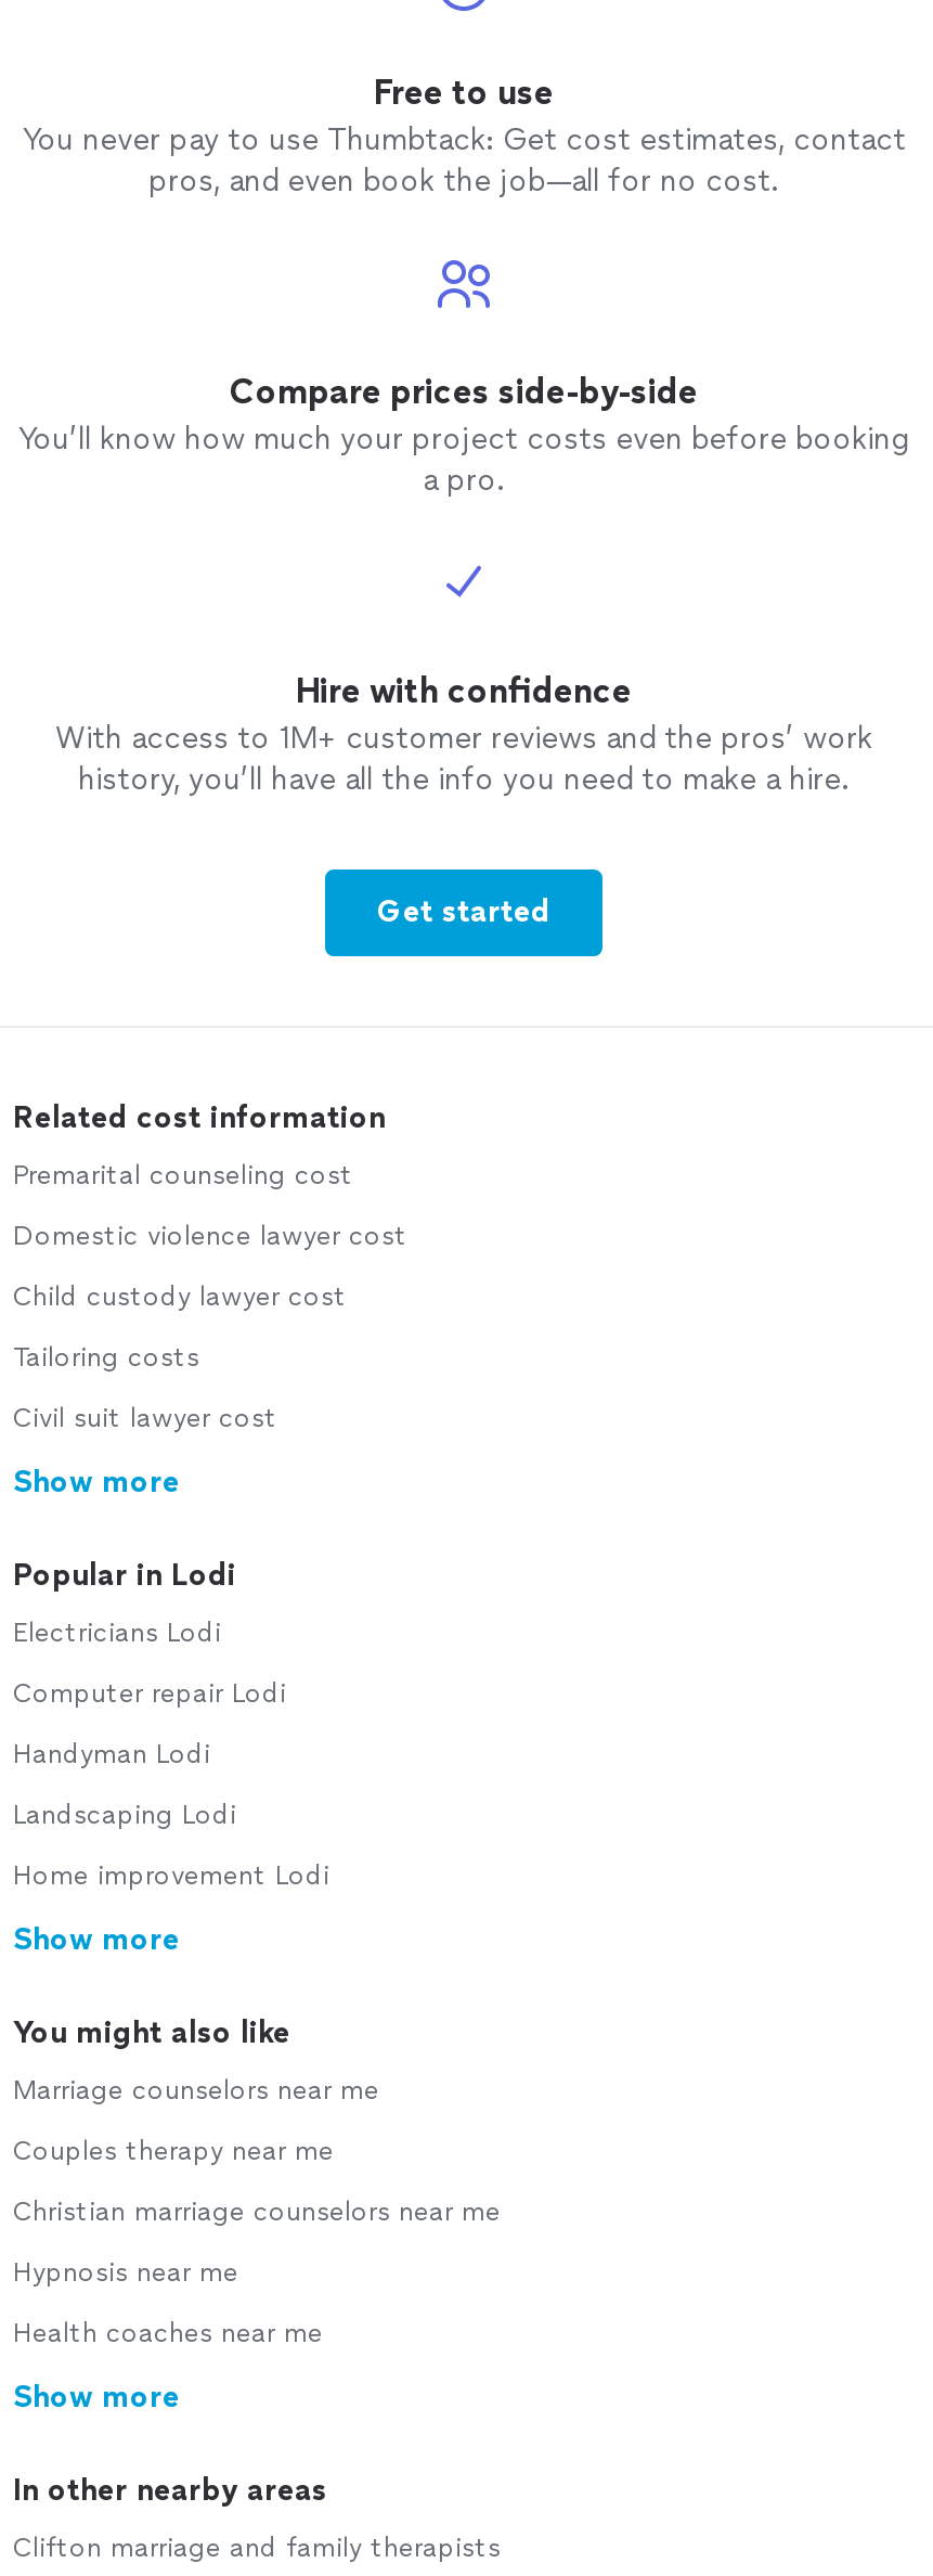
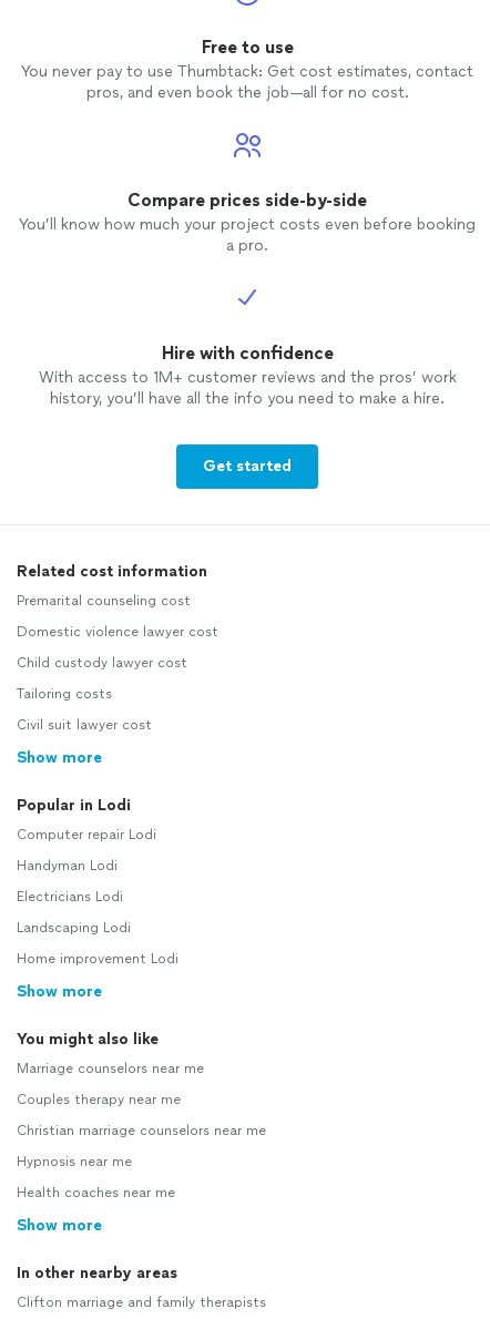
moved [13,1618,221,1648] -> [17,889,123,905]: Electricians Lodi
moved [13,1679,286,1770] -> [17,827,156,874]: Computer repair Lodi | Handyman Lodi

